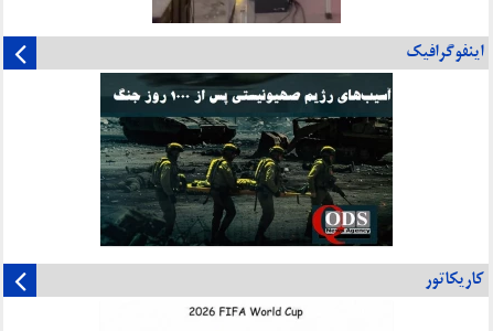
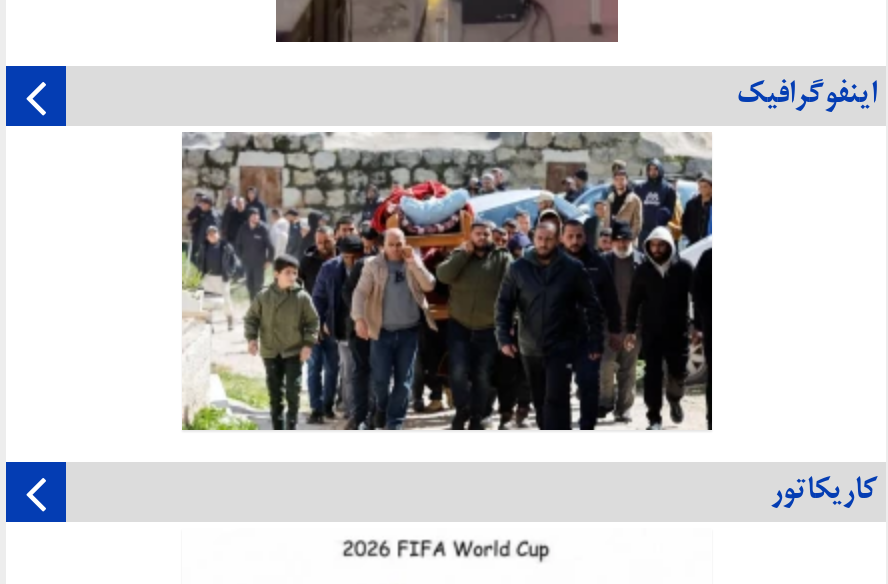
[99,72,394,247] [image] -> [180,132,714,432] [image]

